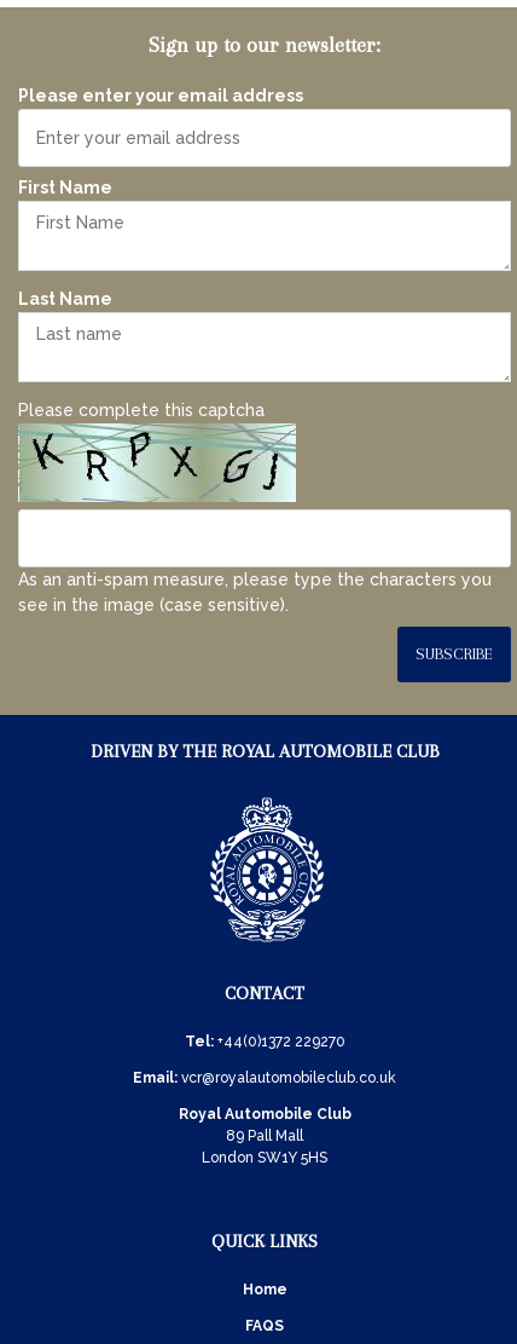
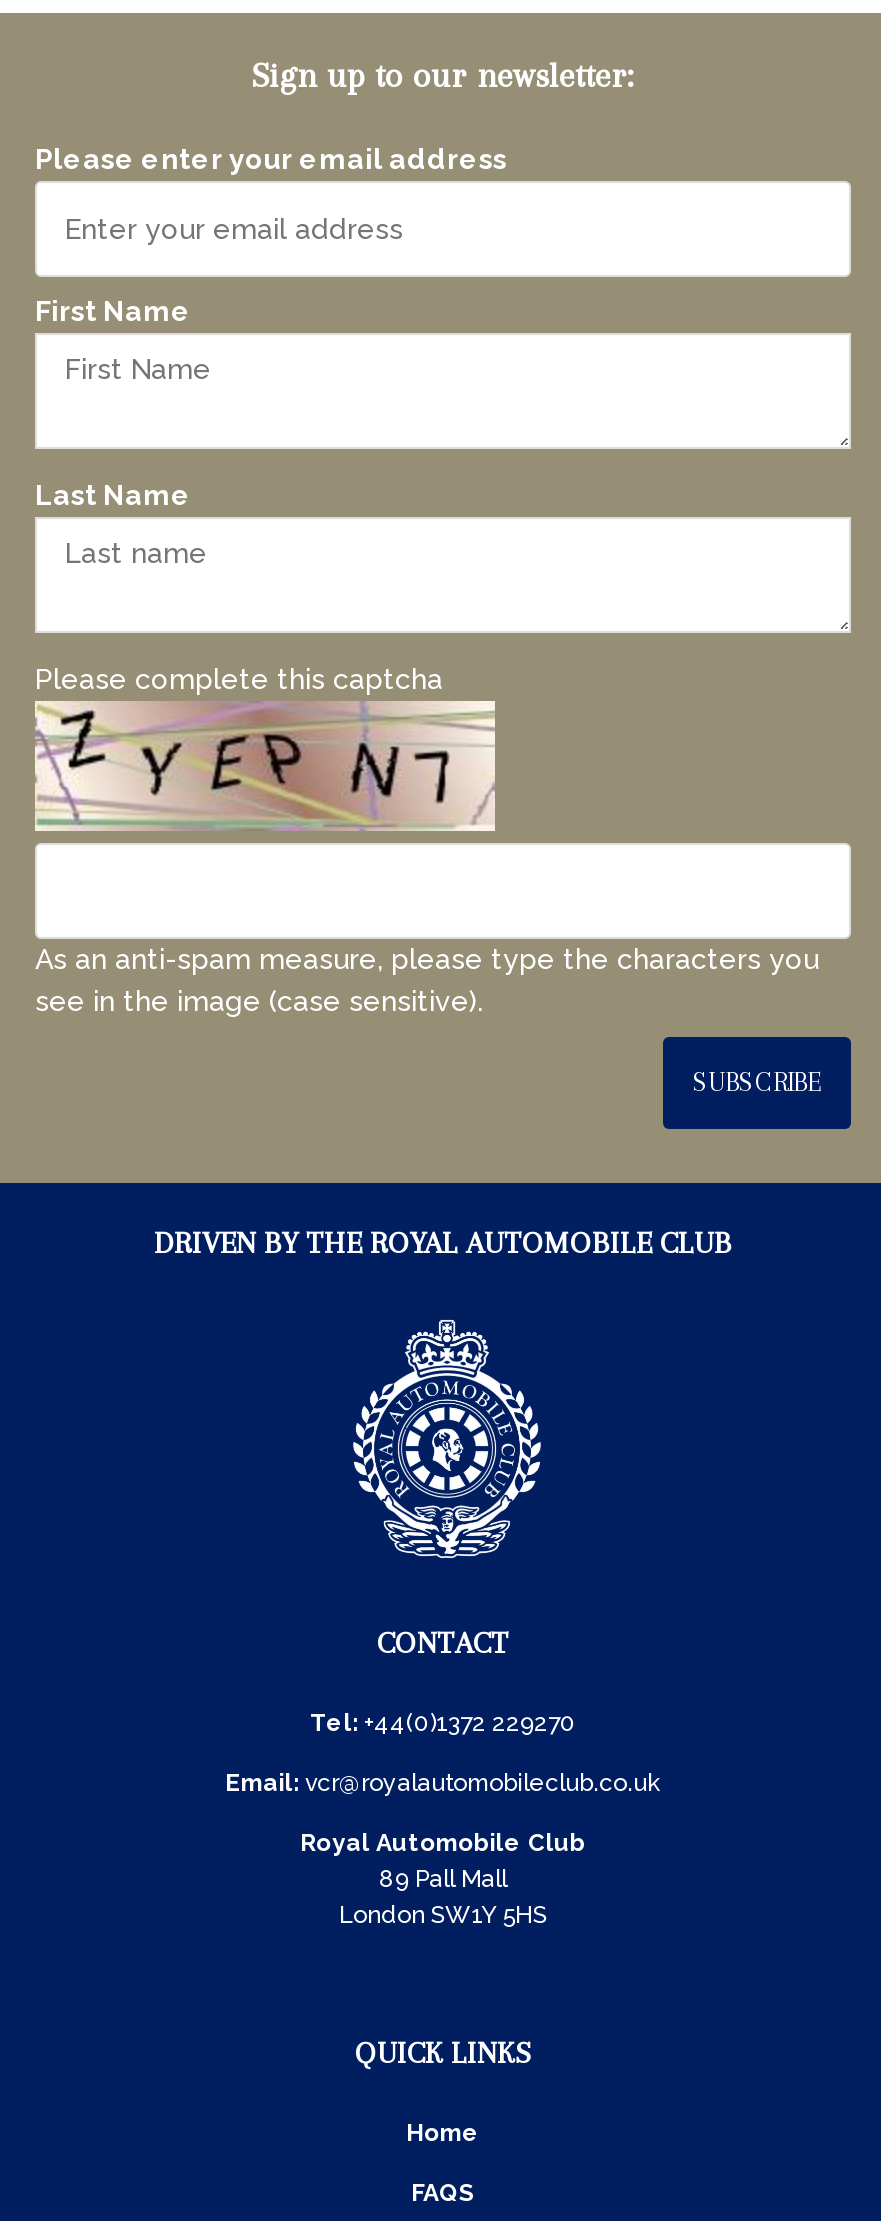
[18,423,296,502] [image] -> [35,701,495,831] [image]

